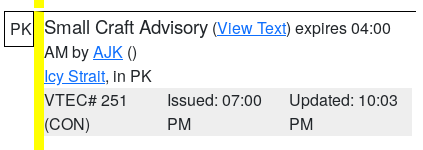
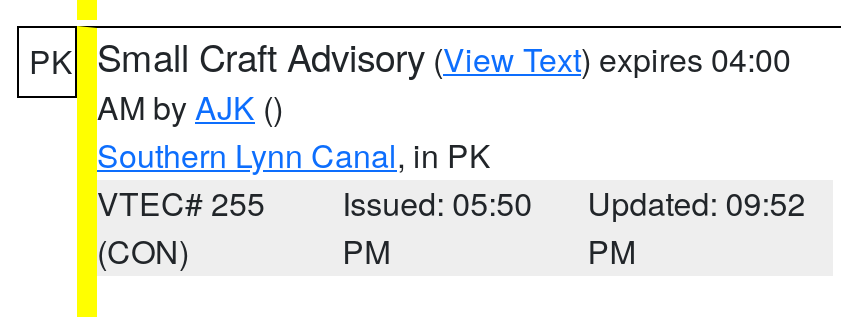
[44,64,152,111] Icy Strait, in PK | VTEC# 251 -> [97,132,491,226] Southern Lynn Canal, in PK | VTEC# 255
[167,88,262,111] Issued: 07:00 -> [342,180,532,226] Issued: 05:50
[289,88,398,111] Updated: 10:03 -> [587,180,805,226] Updated: 09:52

